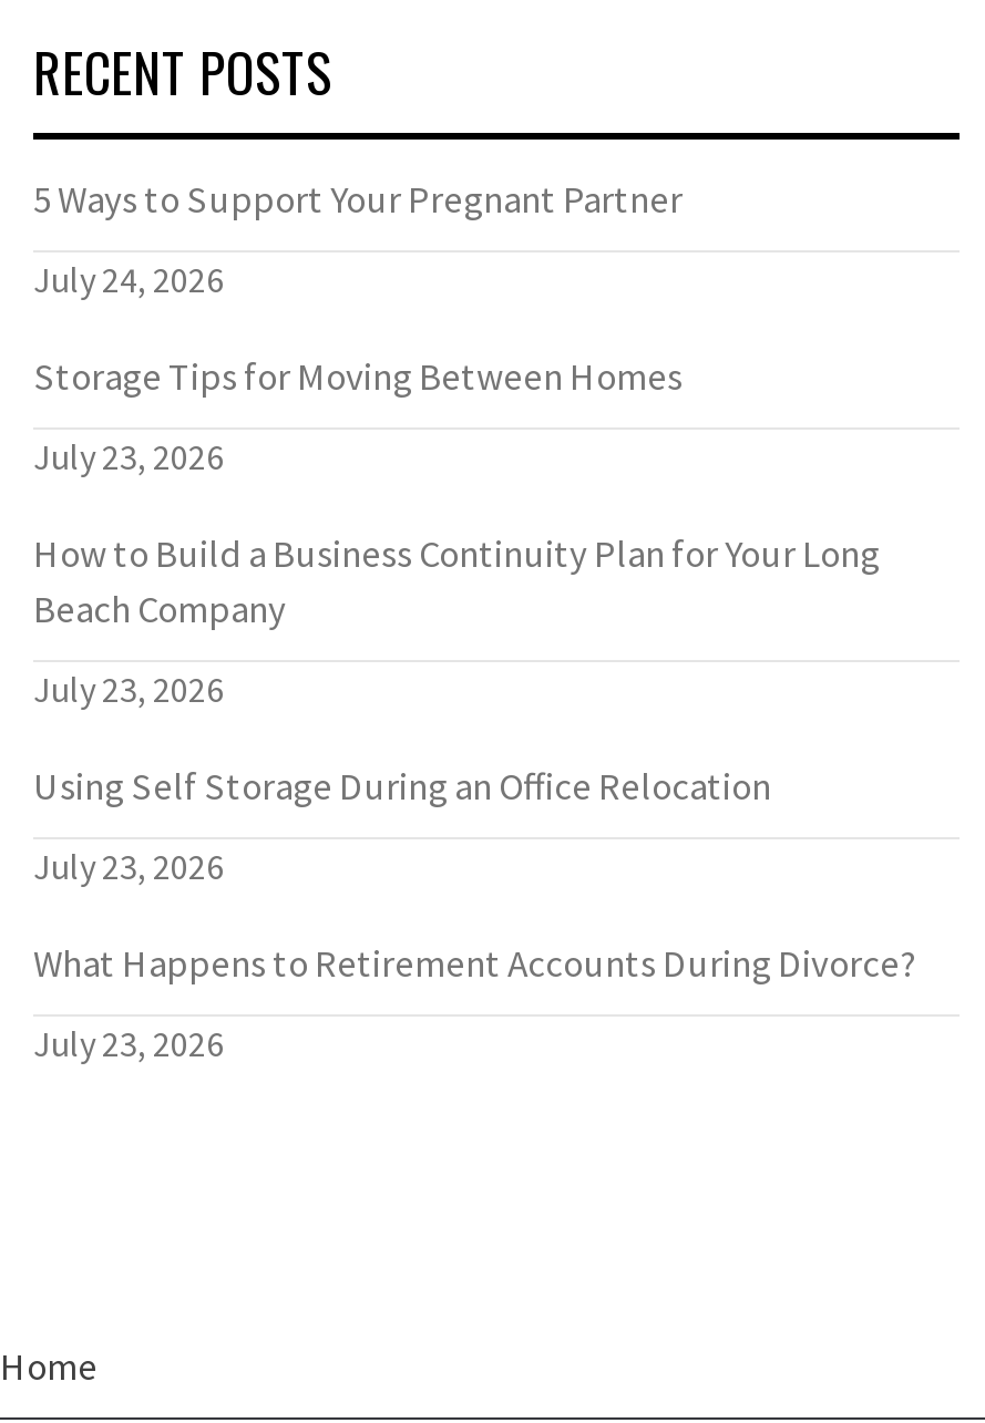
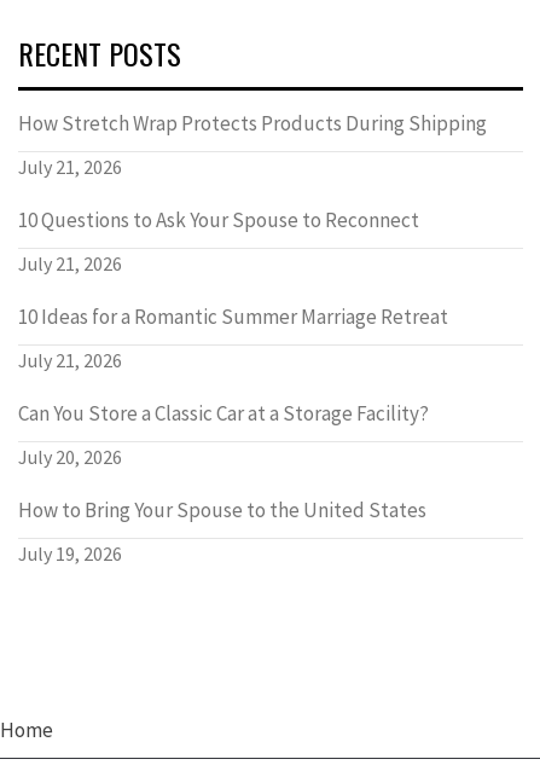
[33,175,683,223] 5 Ways to Support Your Pregnant Partner -> [18,110,487,136] How Stretch Wrap Protects Products During Shipping
[33,257,224,301] July 24, 2026 -> [18,155,122,179] July 21, 2026
[33,352,683,401] Storage Tips for Moving Between Homes -> [18,207,419,233] 10 Questions to Ask Your Spouse to Reconnect
[33,434,224,478] July 23, 2026 -> [18,251,122,275] July 21, 2026
[33,529,880,633] How to Build a Business Continuity Plan for Your Long | Beach Company -> [18,303,448,330] 10 Ideas for a Romantic Summer Marriage Retreat
[33,666,224,711] July 23, 2026 -> [18,348,122,372] July 21, 2026
[33,762,771,810] Using Self Storage During an Office Relocation -> [18,400,429,426] Can You Store a Classic Car at a Storage Facility?
[33,844,224,888] July 23, 2026 -> [18,445,122,469] July 20, 2026
[33,939,917,988] What Happens to Retirement Accounts During Divorce? -> [18,497,426,523] How to Bring Your Spouse to the United States
[33,1021,224,1065] July 23, 2026 -> [18,541,122,565] July 19, 2026

